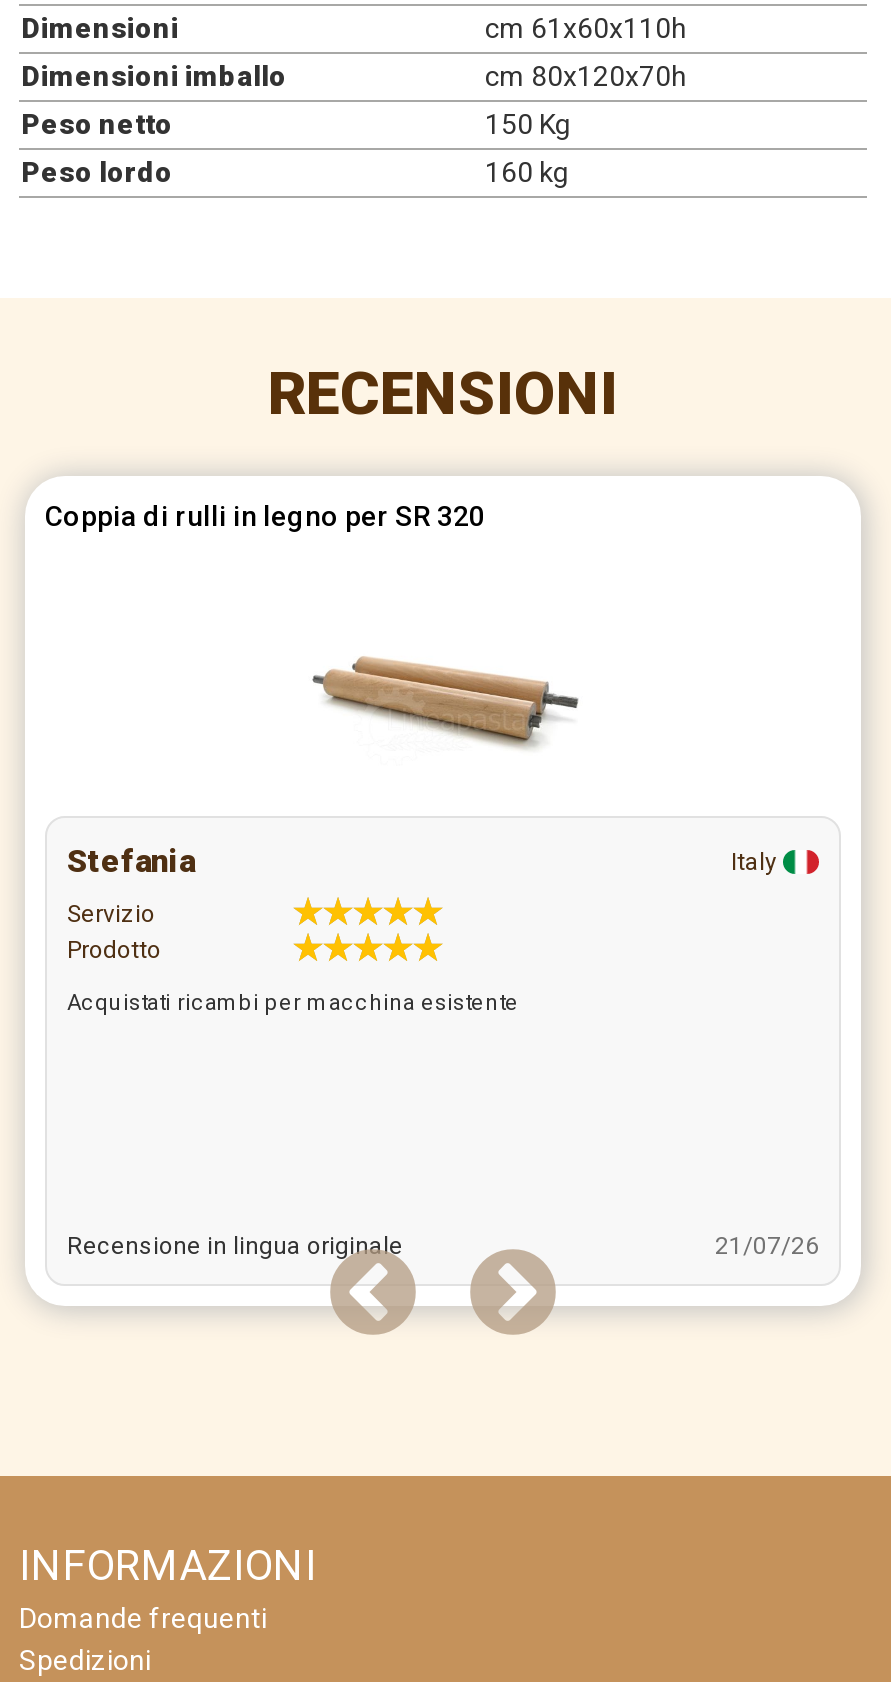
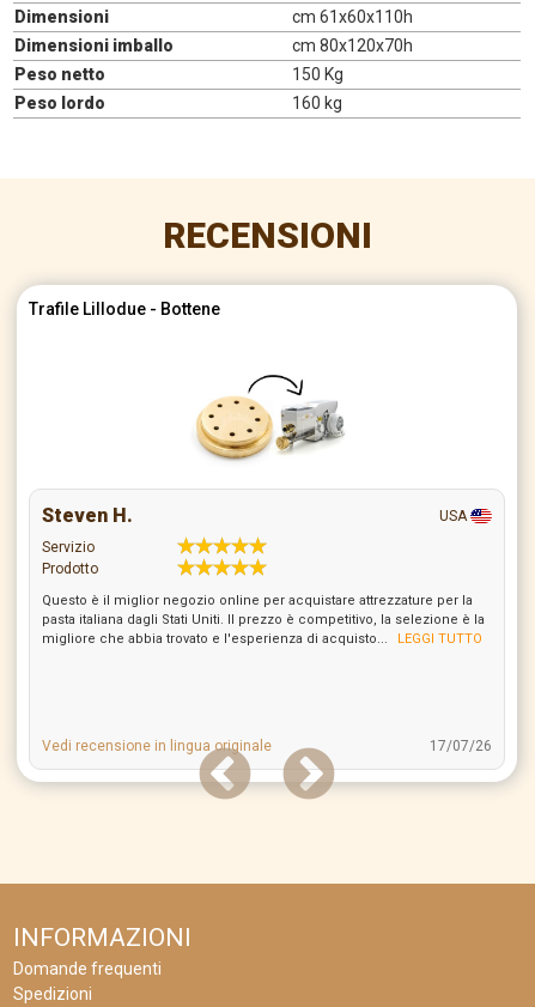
[45,499,485,531] Coppia di rulli in legno per SR 320 -> [29,299,220,318] Trafile Lillodue - Bottene
[67,626,777,879] [image] | Stefania | Italy -> [42,374,467,526] [image] | Steven H. | USA
[67,989,519,1015] Acquistati ricambi per macchina esistente -> [42,592,485,646] Questo è il miglior negozio online per acquistare attrezzature per la | pasta italiana dagli Stati Uniti. Il prezzo è competitivo, la selezione è la | migliore che abbia trovato e l'esperienza di acquisto... LEGGI TUTTO
[67,1231,819,1259] Recensione in lingua originale | 21/07/26 -> [42,737,492,754] Vedi recensione in lingua originale | 17/07/26

